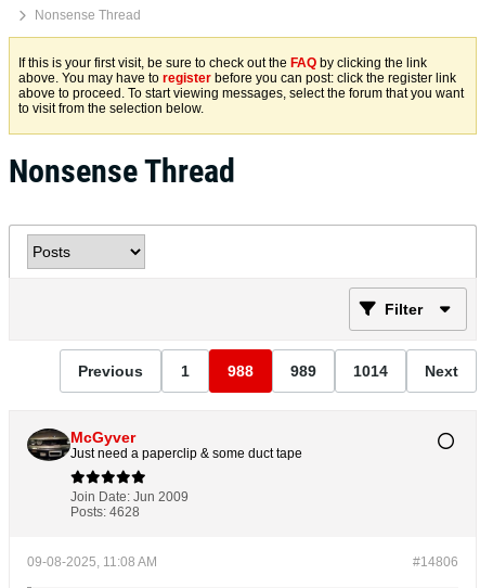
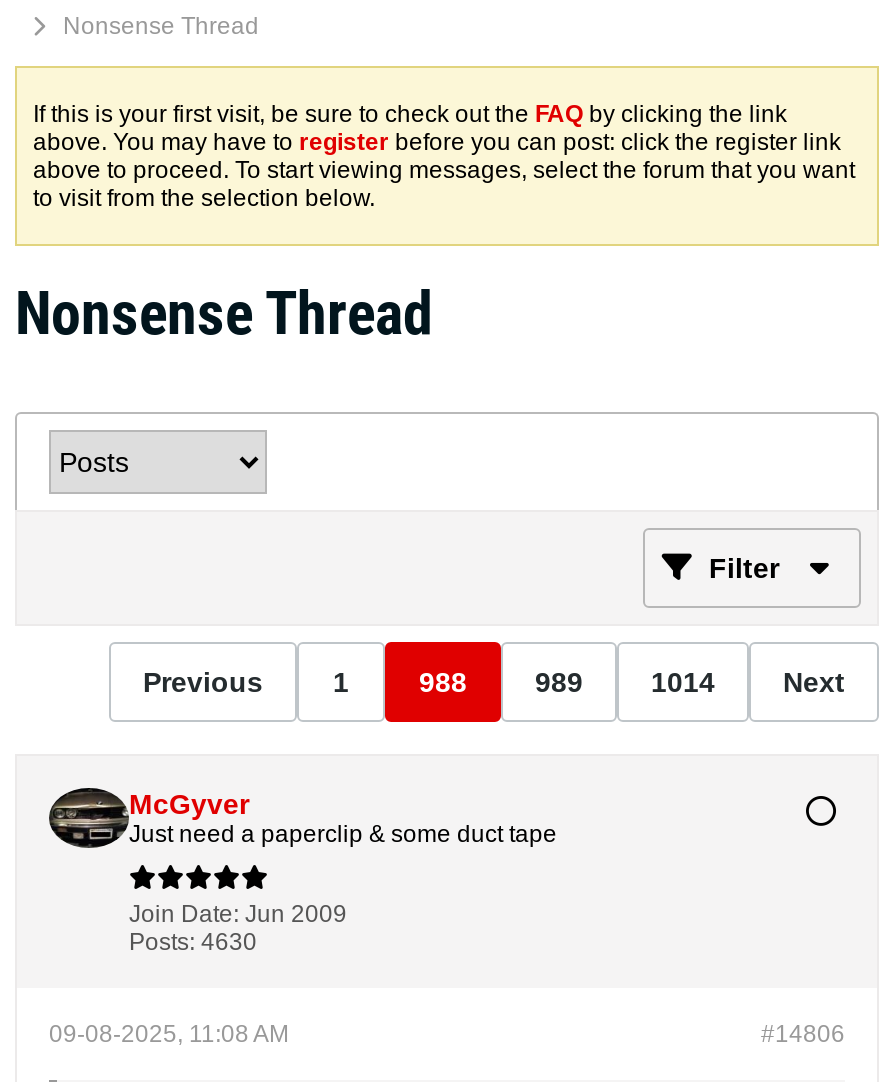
[70,504,140,520] Posts: 4628 -> [129,928,257,956] Posts: 4630

